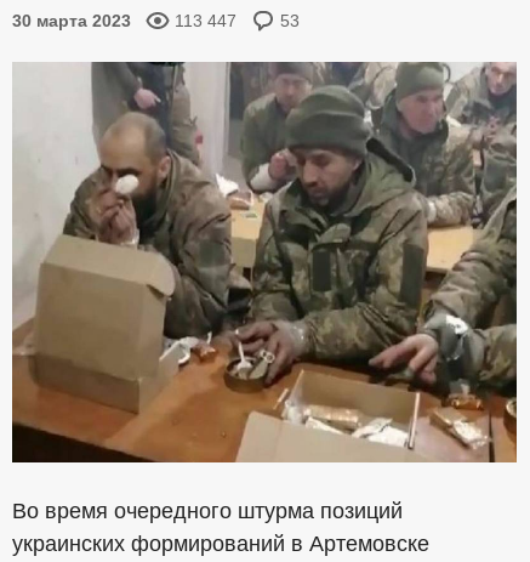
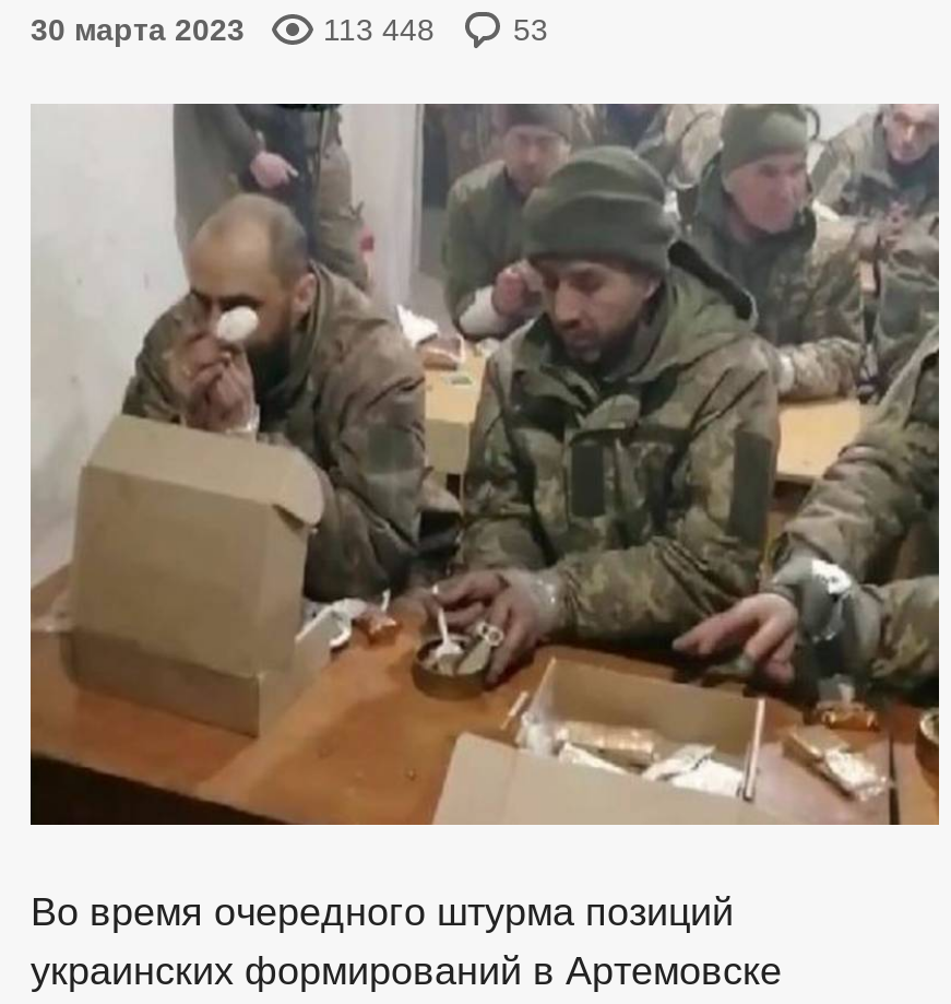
[175,11,236,30] 113 447 -> [323,12,435,47] 113 448

